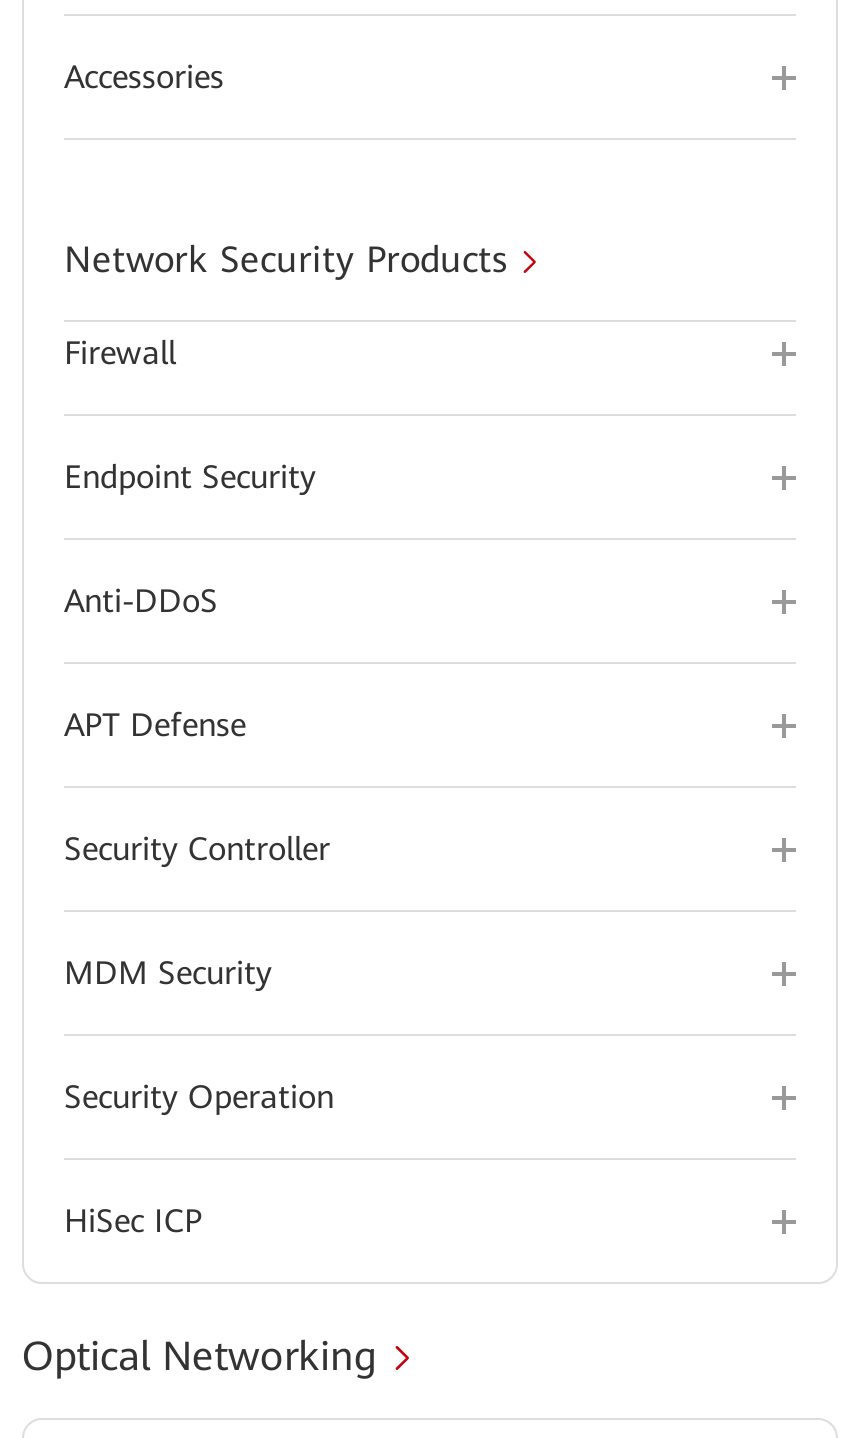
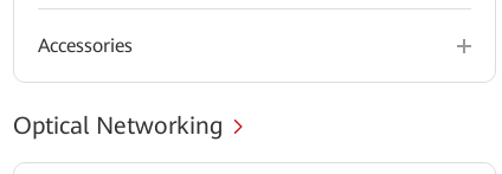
[64,238,508,1240] Network Security Products | Firewall | Endpoint Security | Anti-DDoS | APT Defense | Security Controller | MDM Security | Security Operation | HiSec ICP -> none

